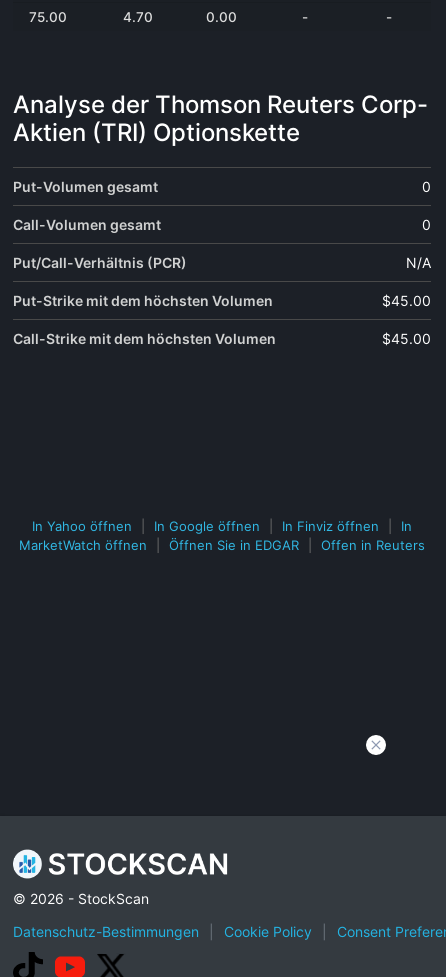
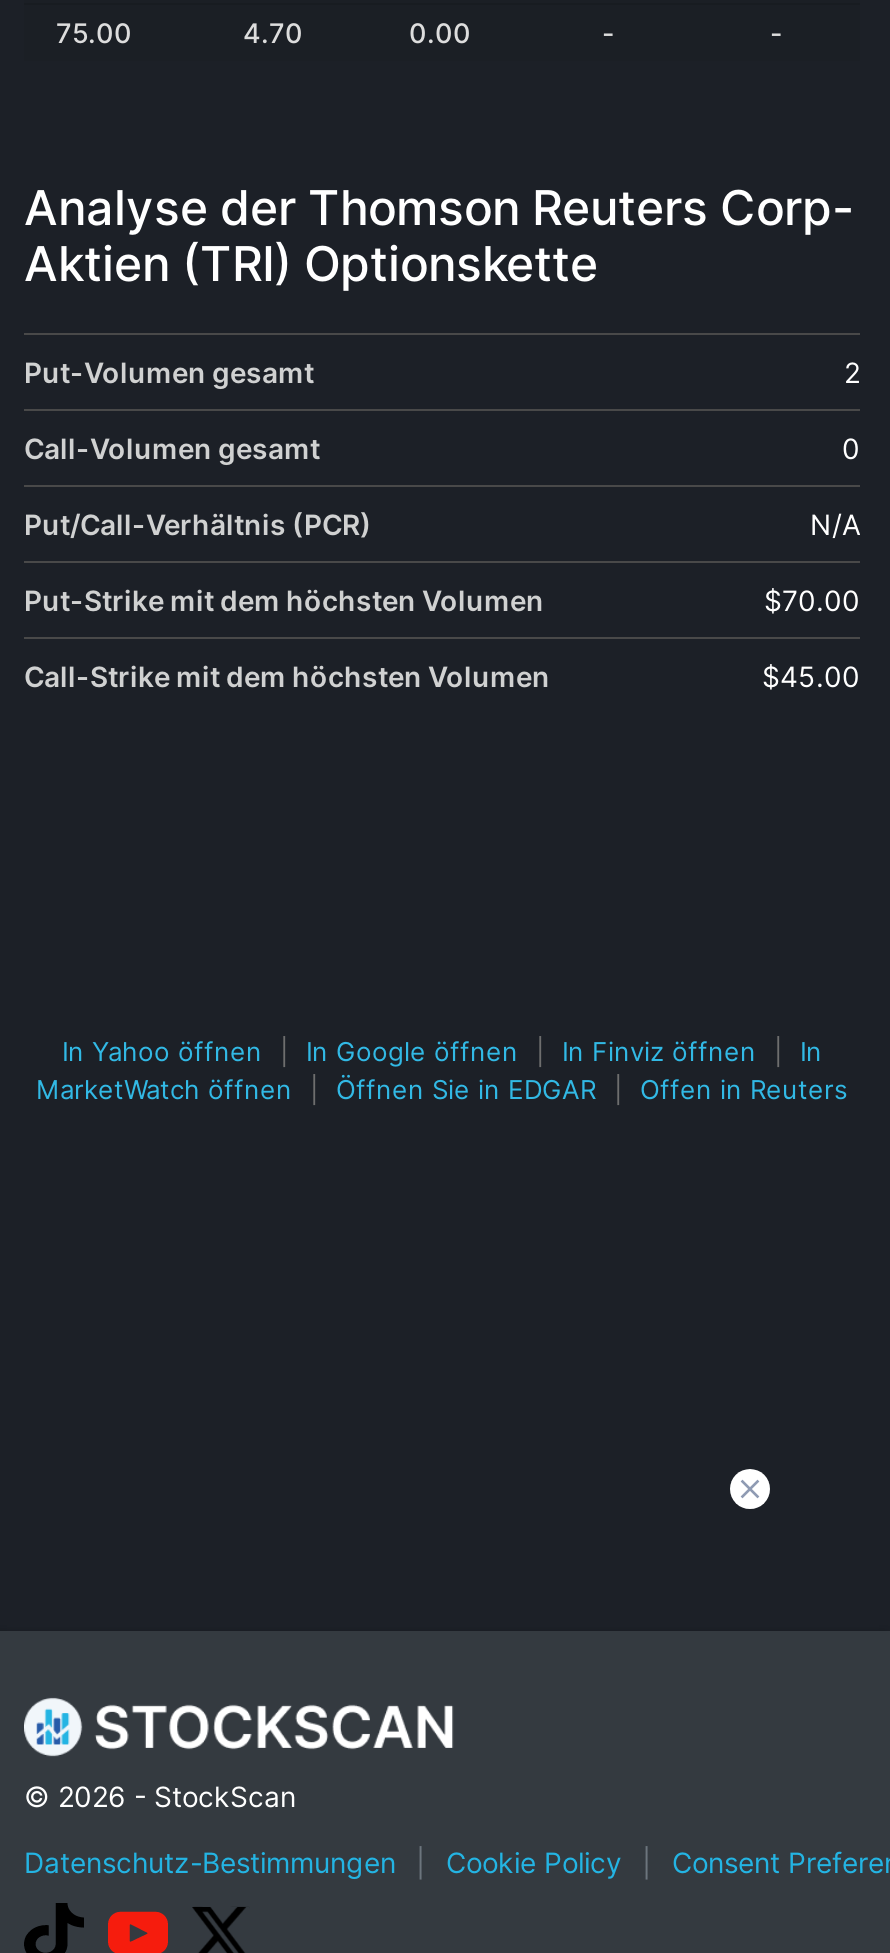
[422,177,431,194] 0 -> [844,354,860,388] 2
[382,291,431,308] $45.00 -> [764,582,860,616] $70.00

